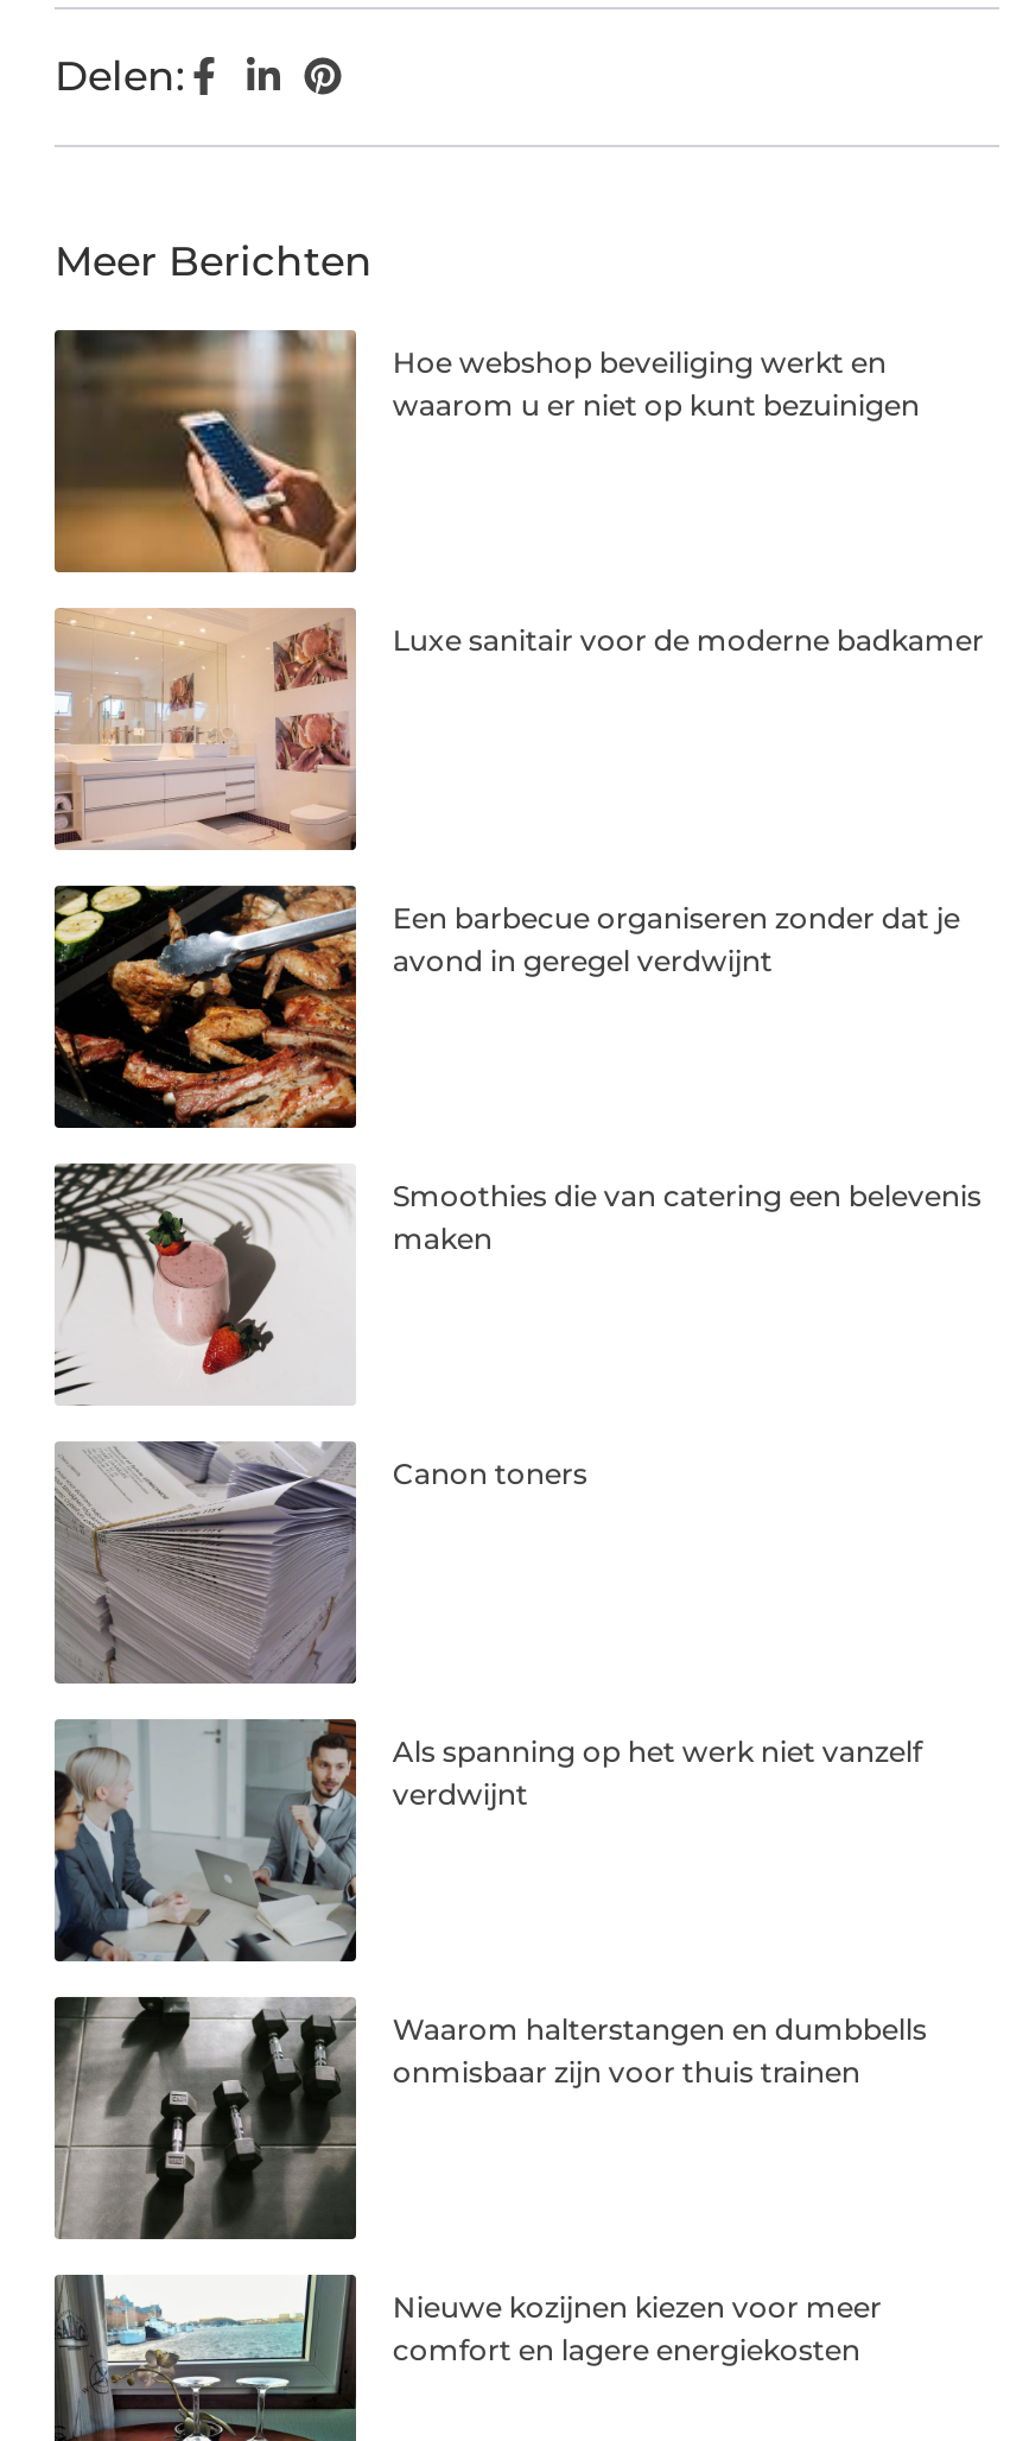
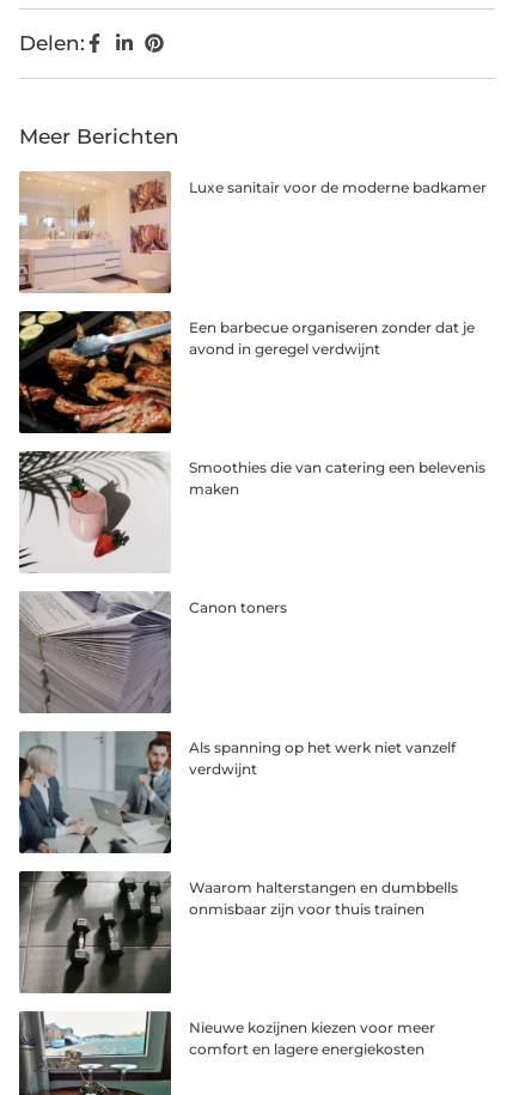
[52,328,920,572] [image] | Hoe webshop beveiliging werkt en | waarom u er niet op kunt bezuinigen -> none

